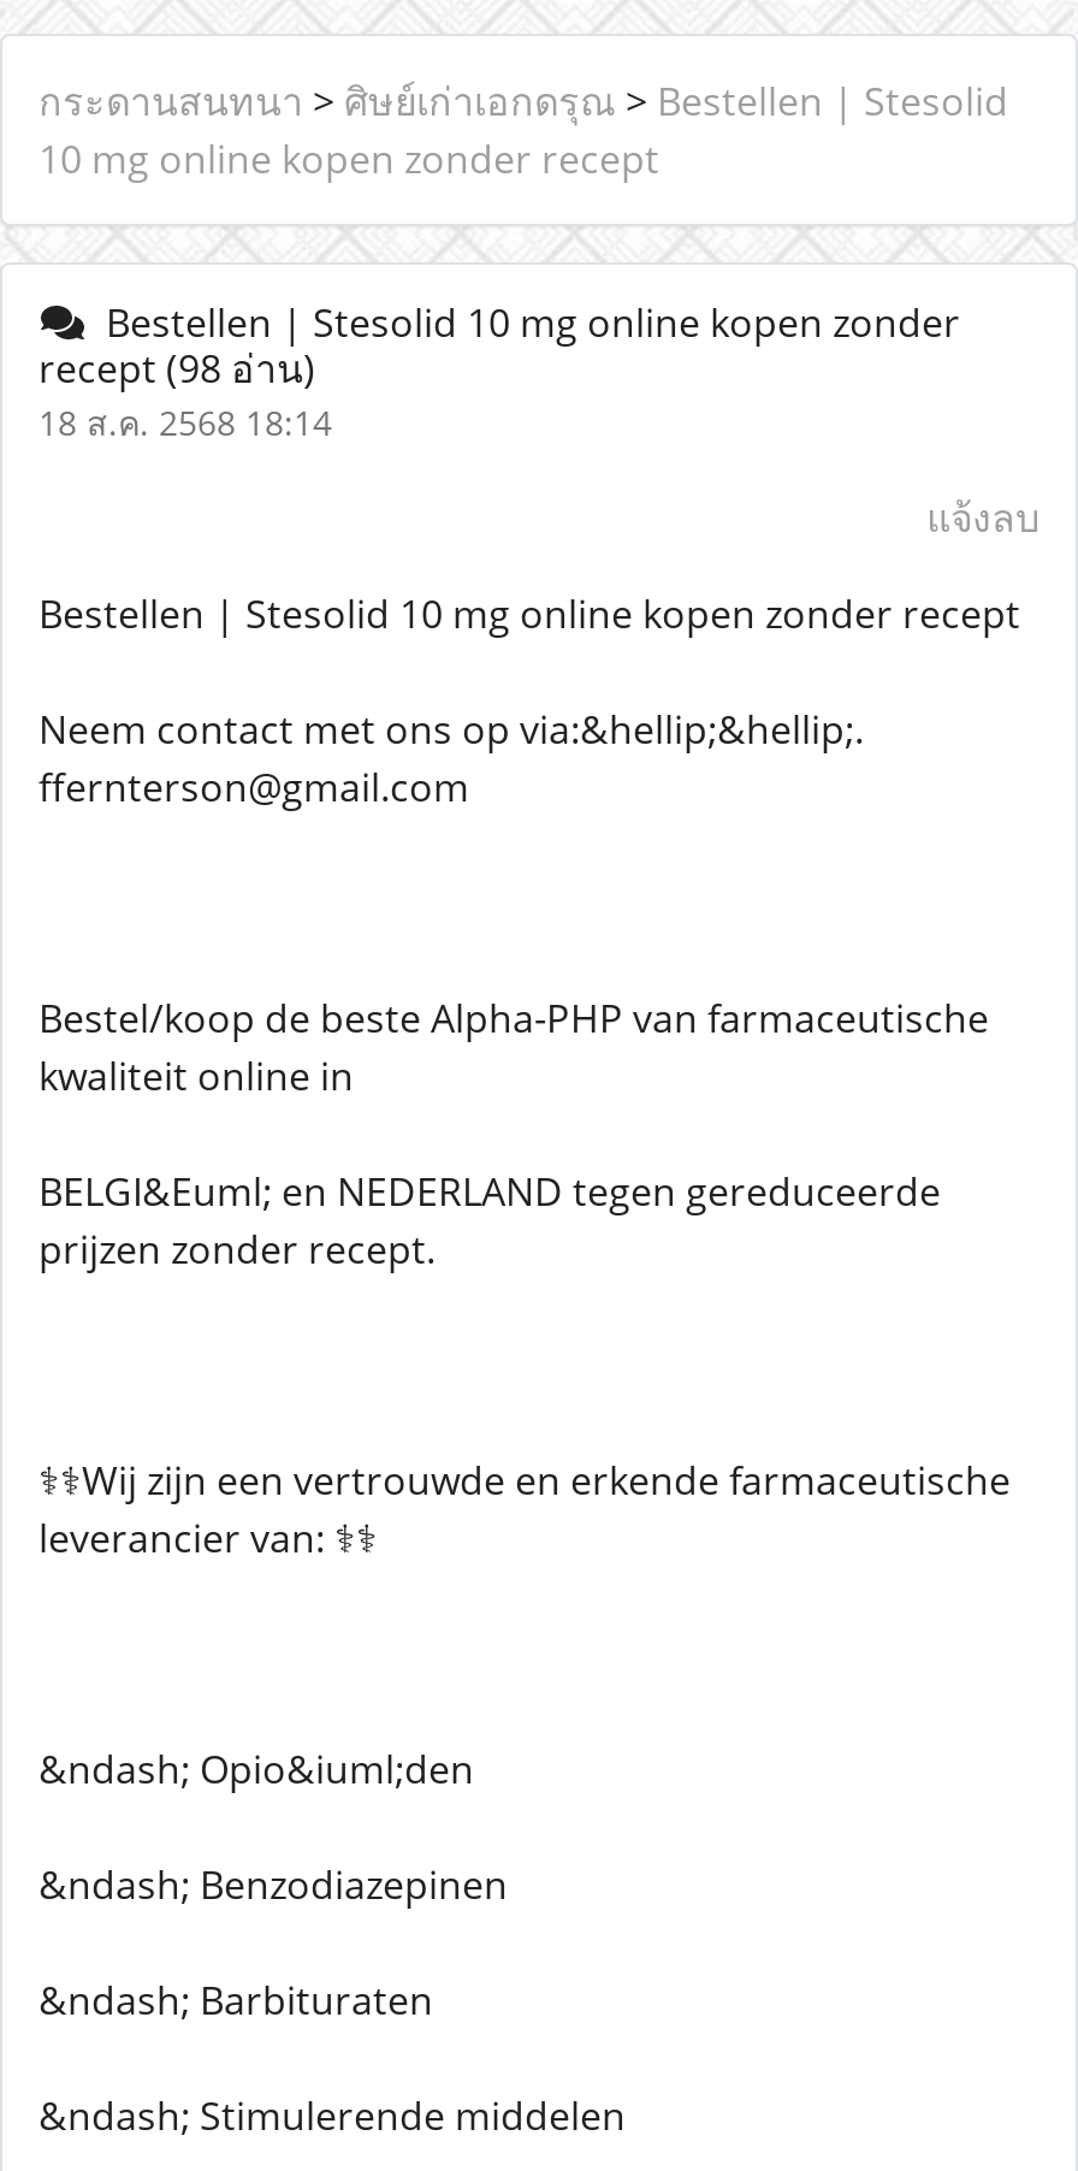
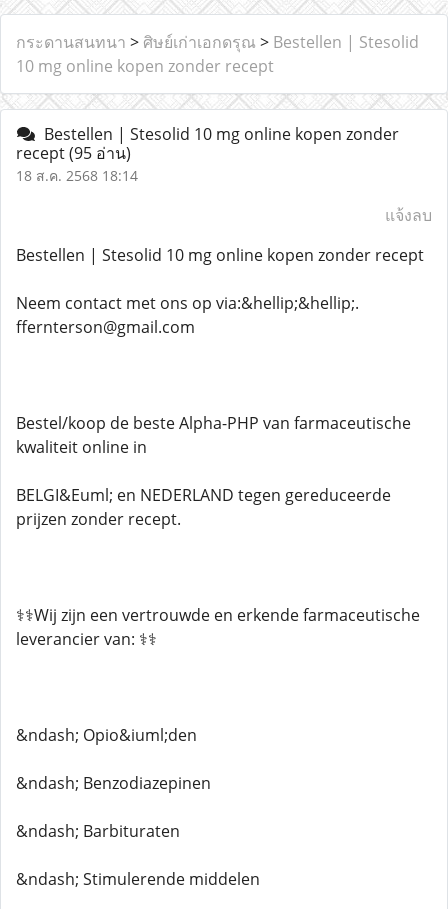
[38,342,315,395] recept (98 อ่าน) -> [16,142,131,164] recept (95 อ่าน)

